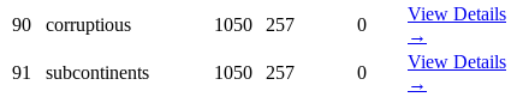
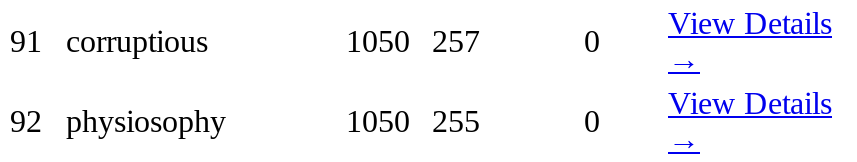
[12,14,131,35] 90 corruptious -> [10,24,208,58] 91 corruptious
[12,62,149,83] 91 | subcontinents -> [10,104,226,138] 92 | physiosophy
[214,62,295,83] 1050 257 -> [346,104,480,138] 1050 255

